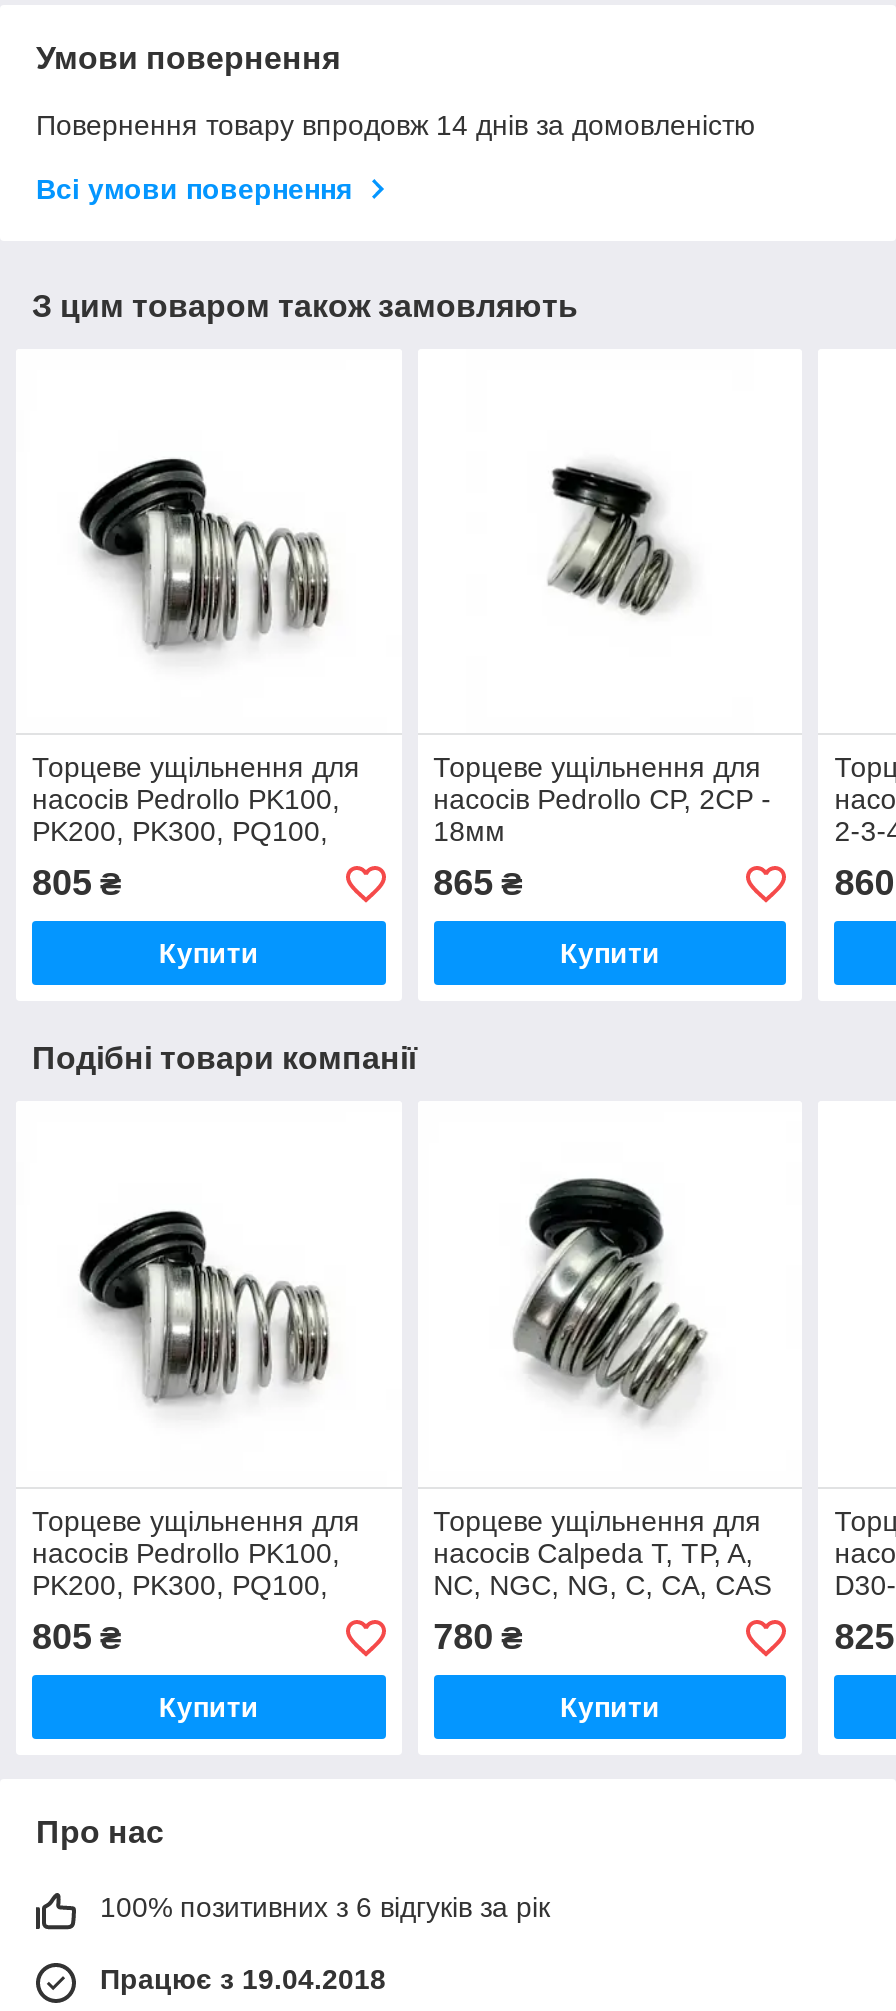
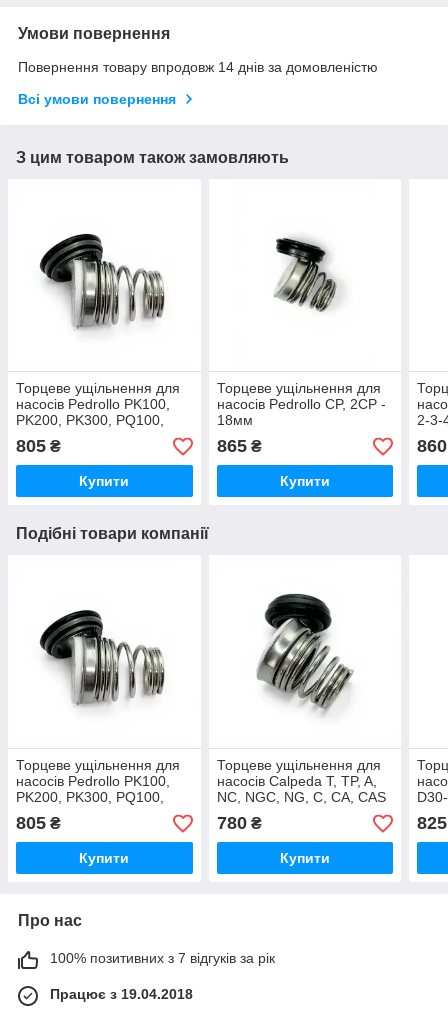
[100,1891,550,1923] 100% позитивних з 6 відгуків за рік -> [50,950,275,966] 100% позитивних з 7 відгуків за рік

